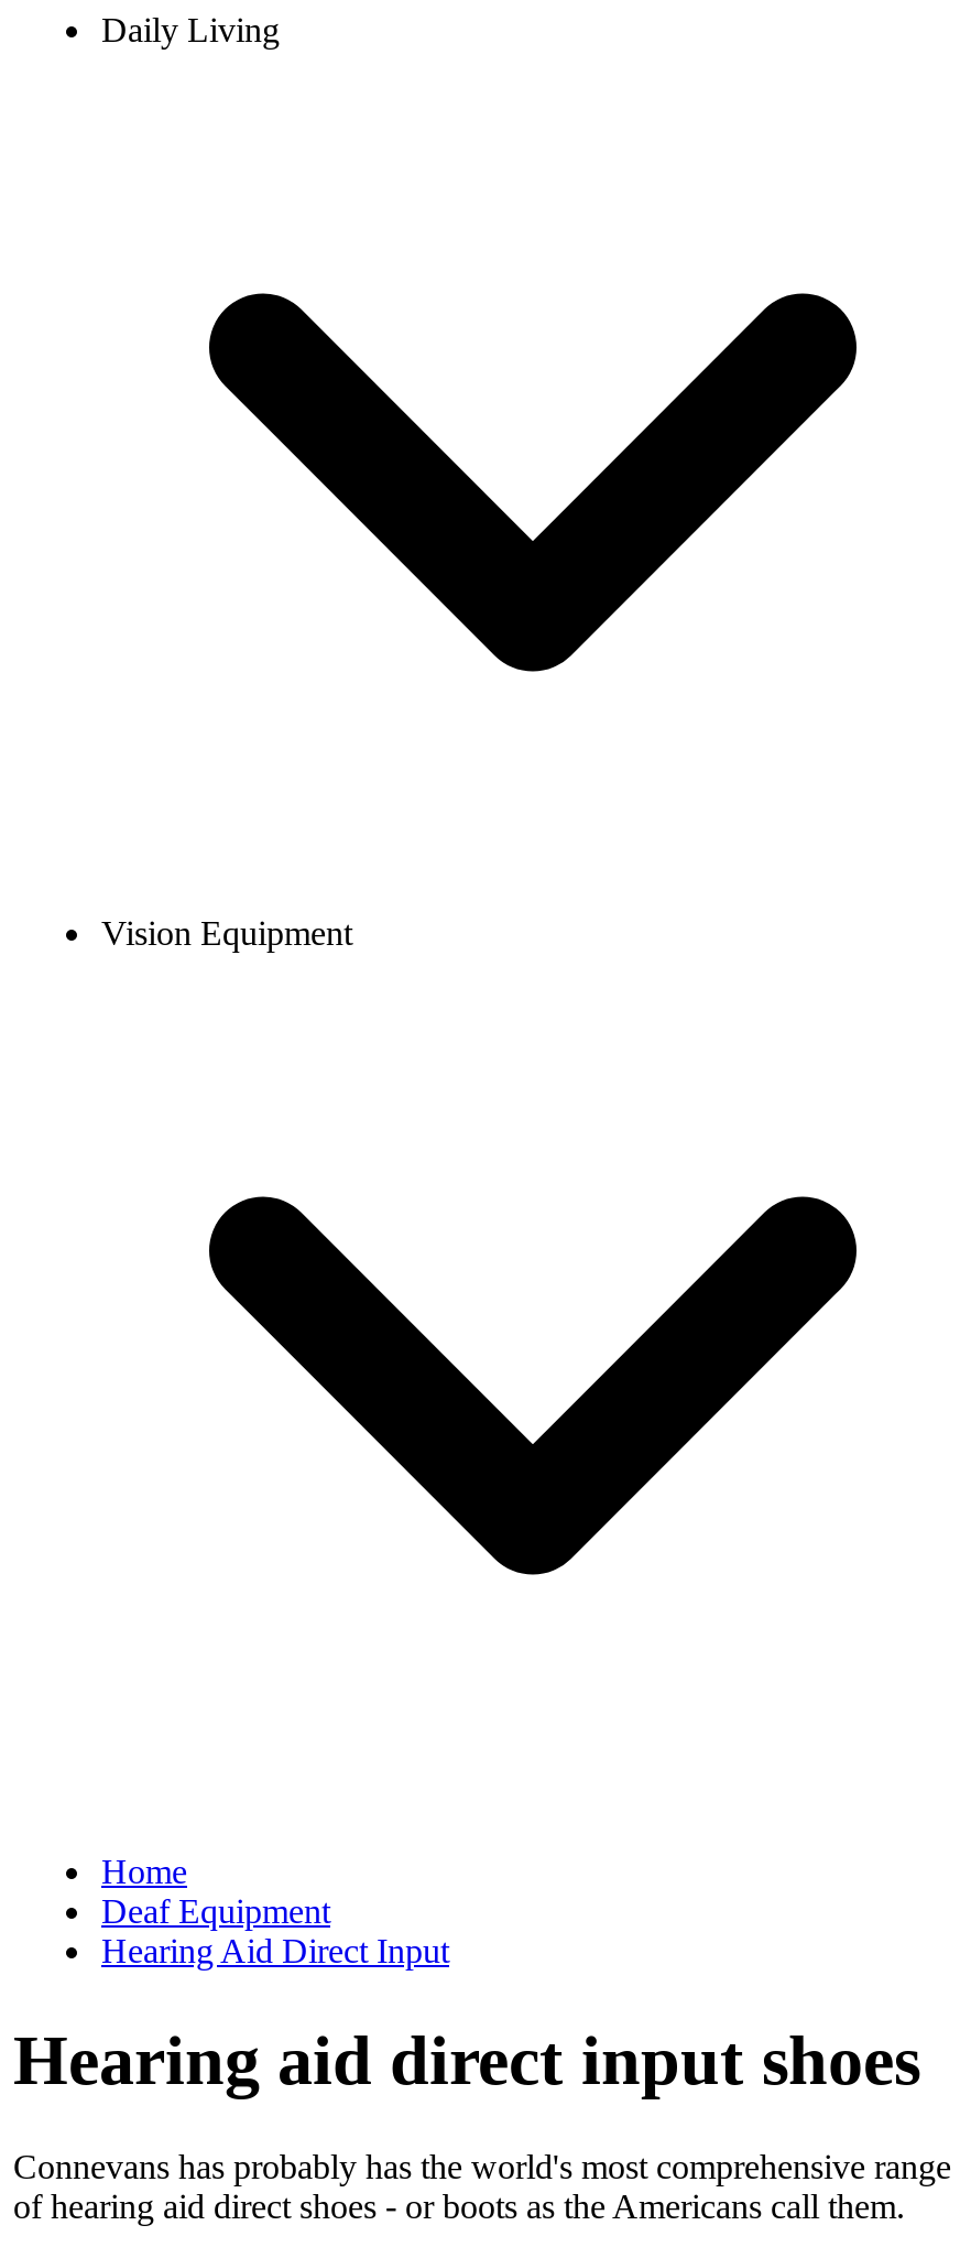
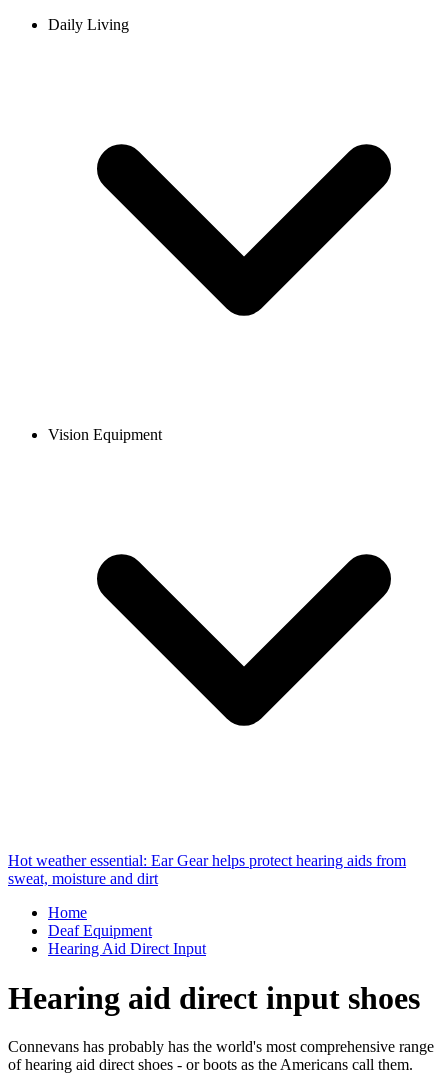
none -> [8,852,406,887] Hot weather essential: Ear Gear helps protect hearing aids from | sweat, moisture and dirt

